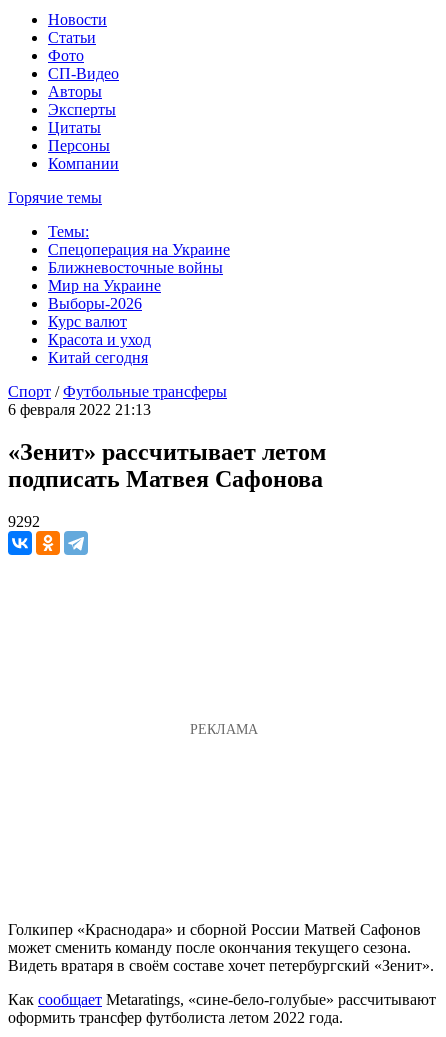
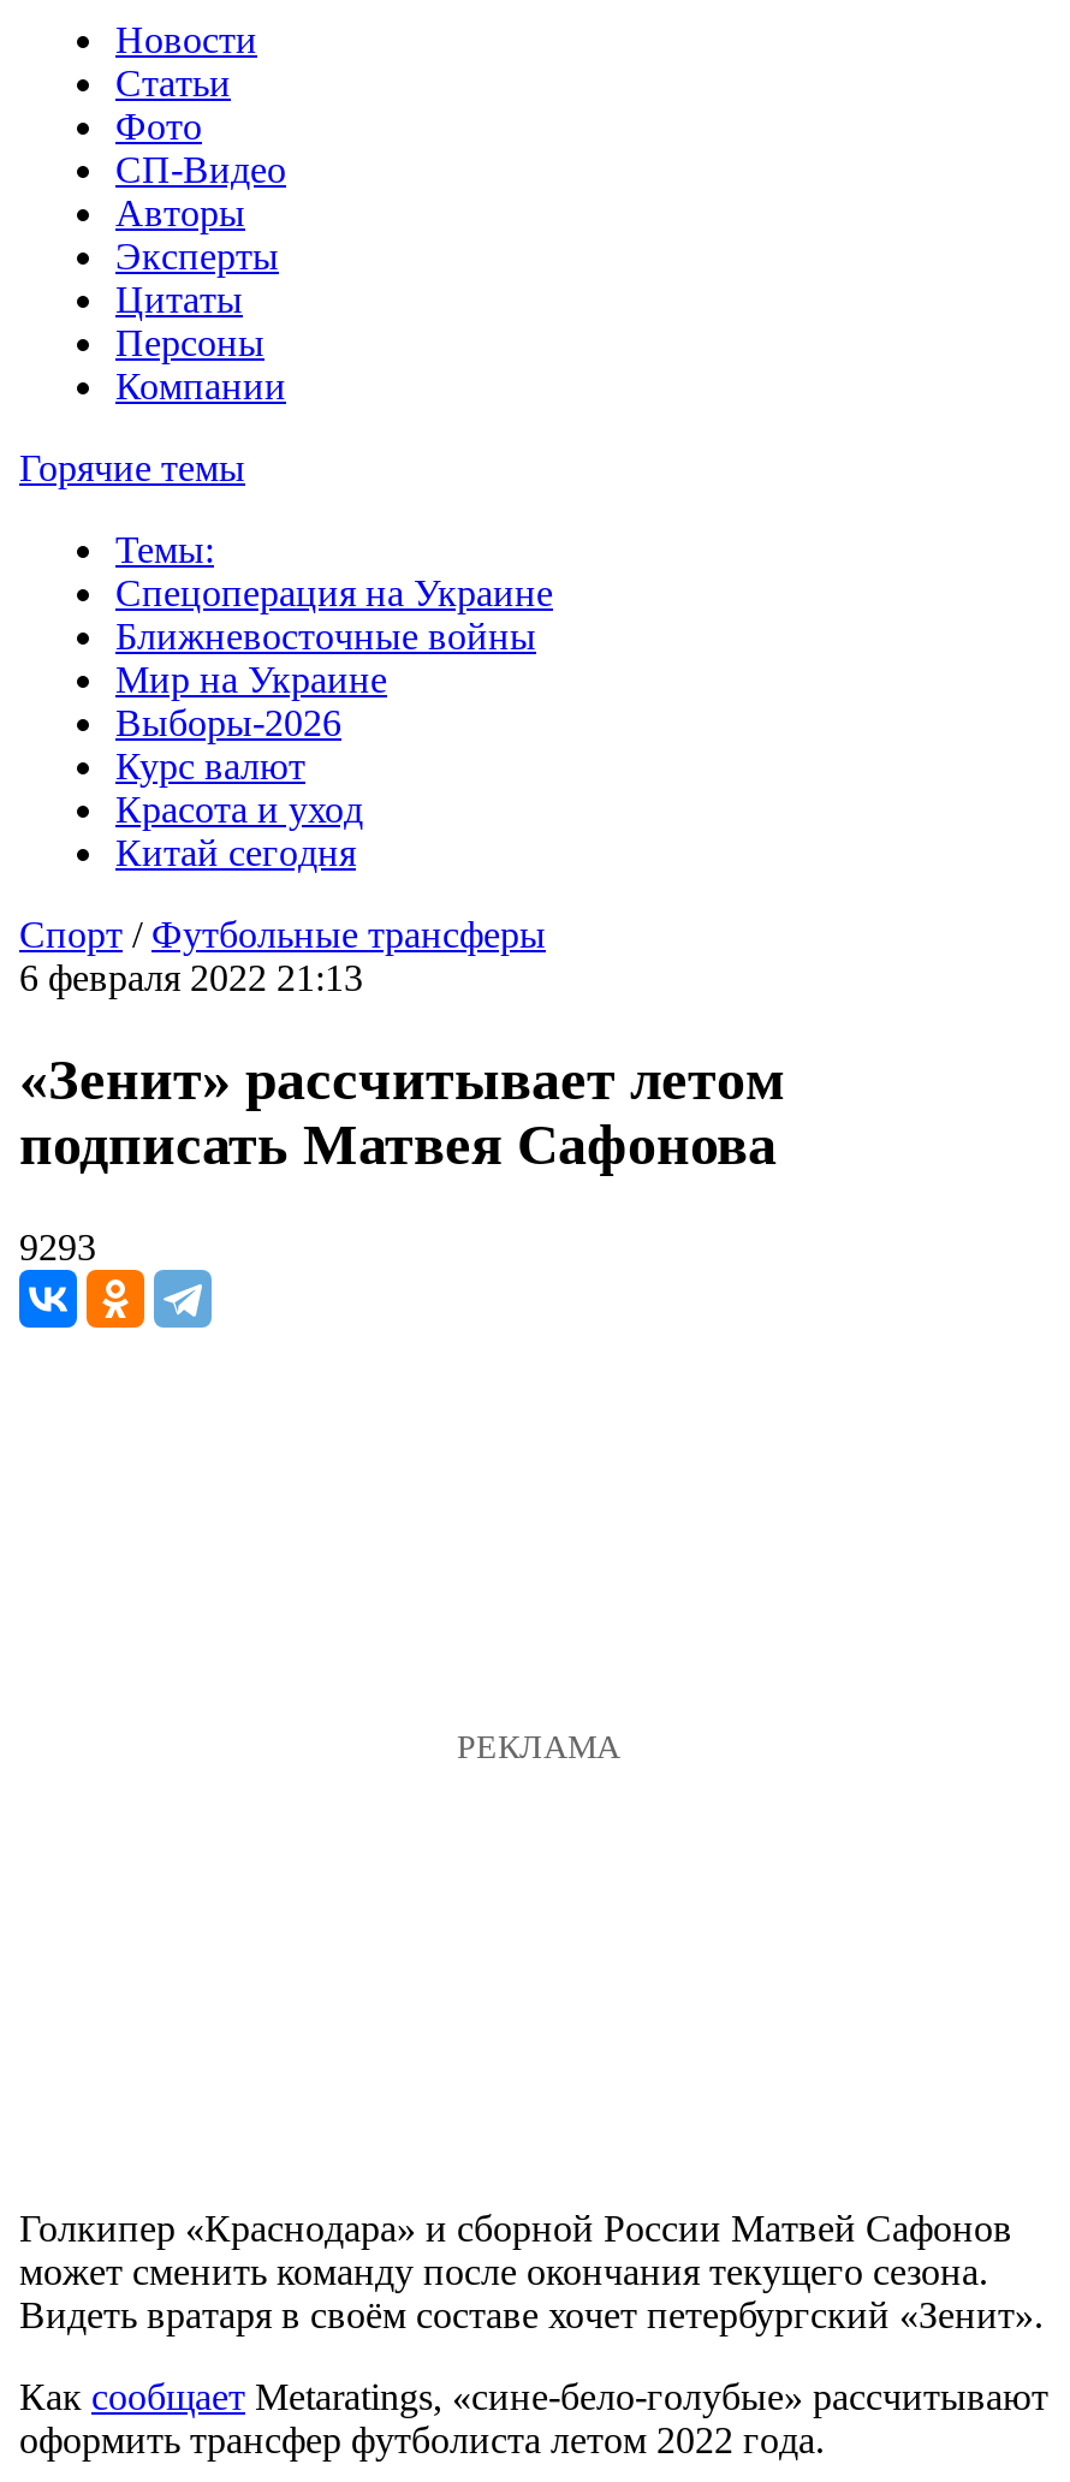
[8,513,40,530] 9292 -> [19,1226,96,1267] 9293

